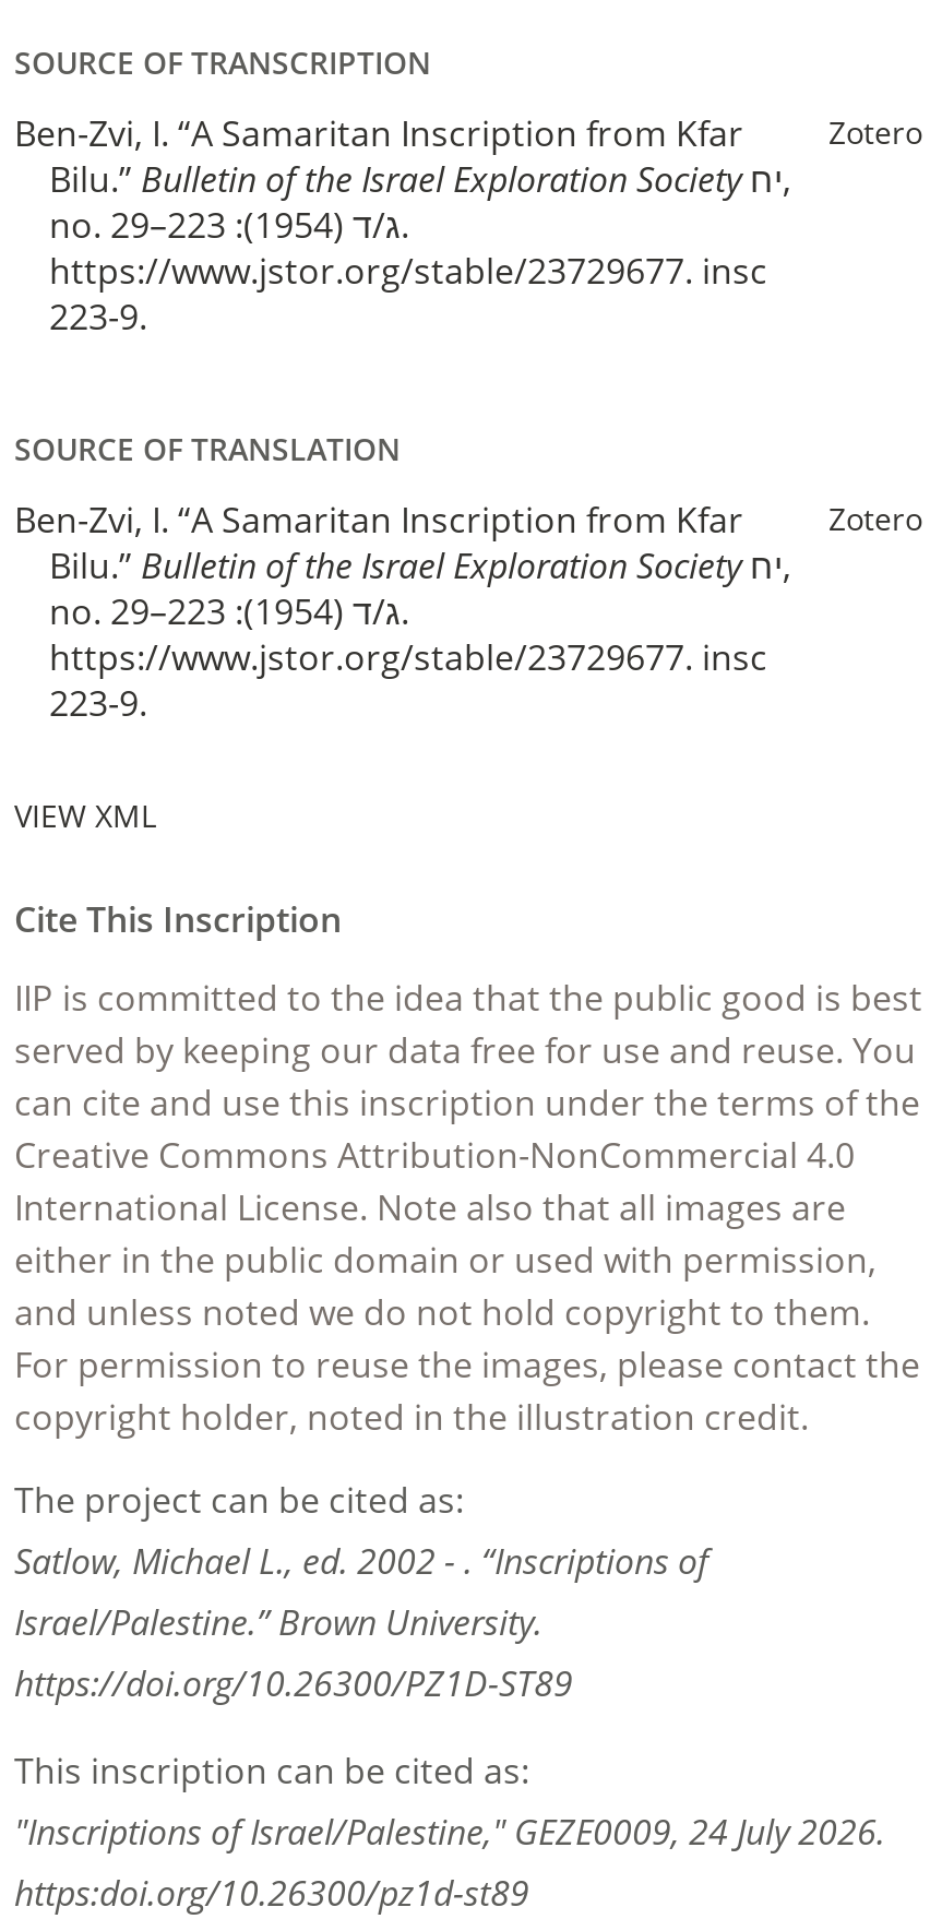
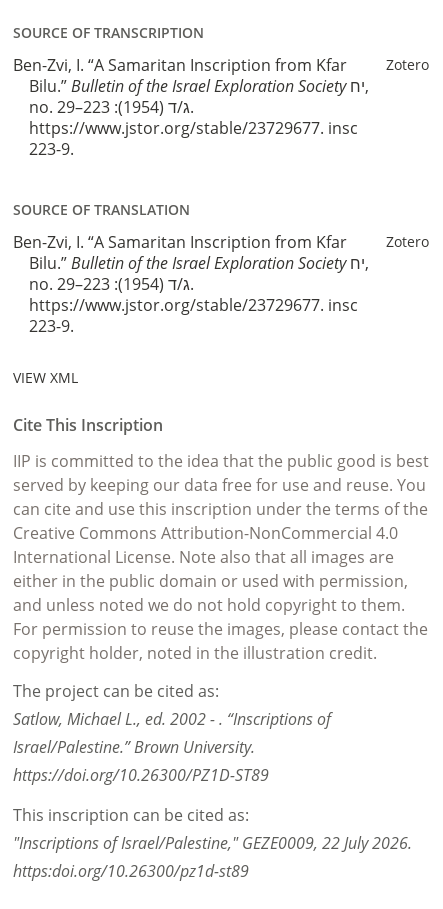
[14,1808,885,1856] "Inscriptions of Israel/Palestine," GEZE0009, 24 July 2026. -> [13,832,412,854] "Inscriptions of Israel/Palestine," GEZE0009, 22 July 2026.

